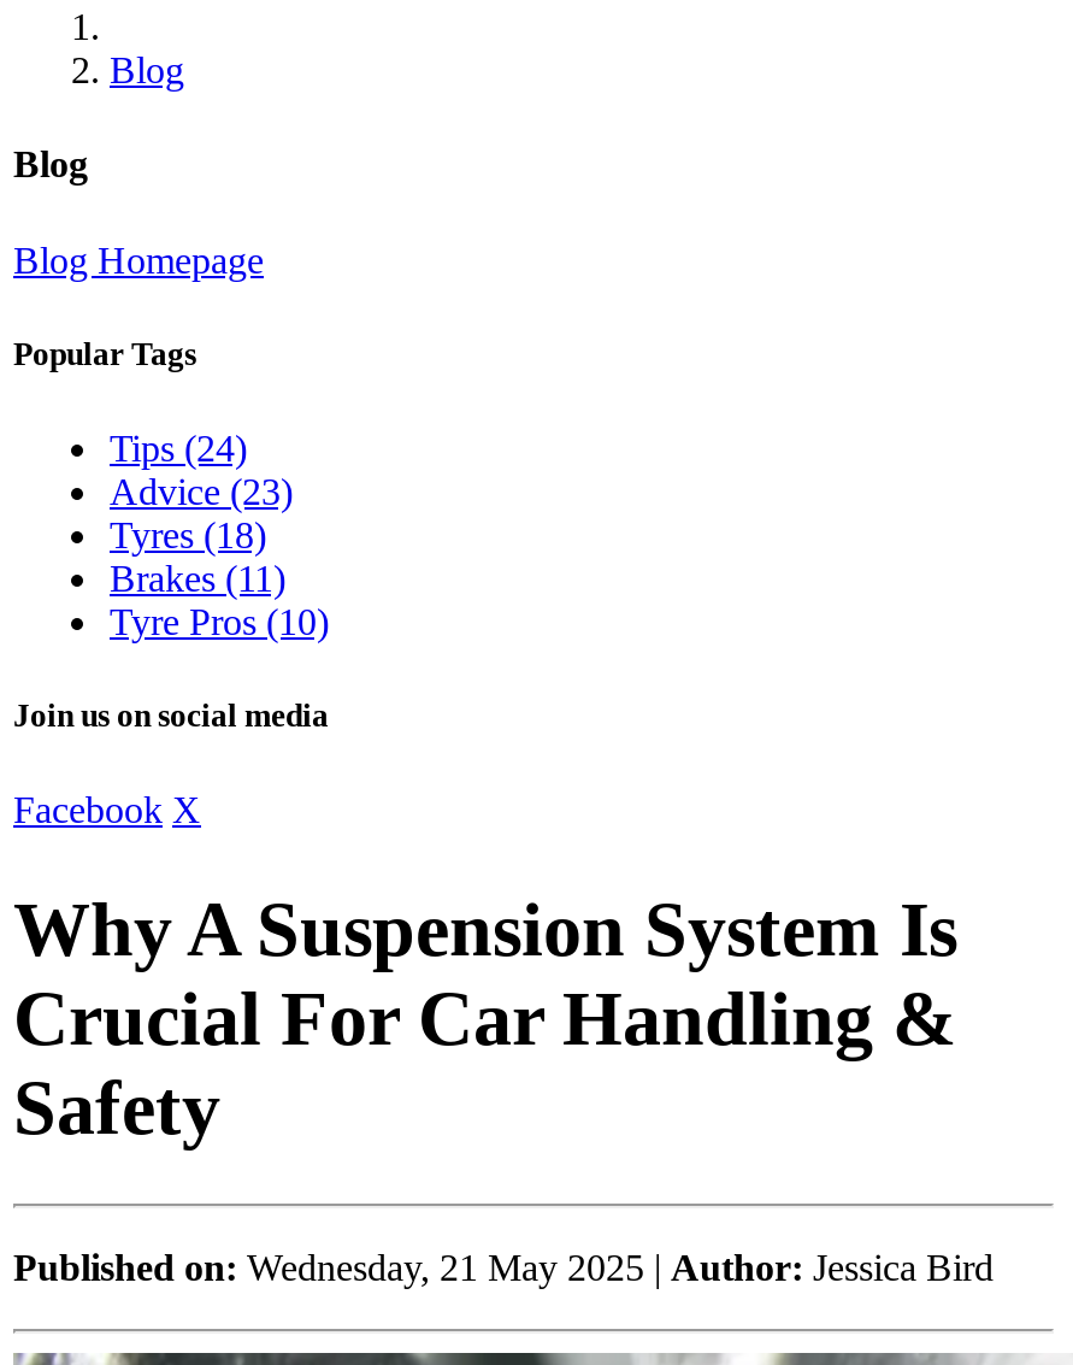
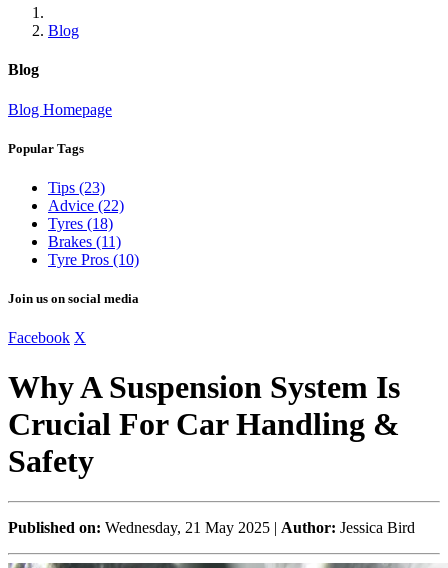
[110,427,247,468] Tips (24) -> [48,179,105,196] Tips (23)
[110,471,293,512] Advice (23) -> [48,197,124,214] Advice (22)

